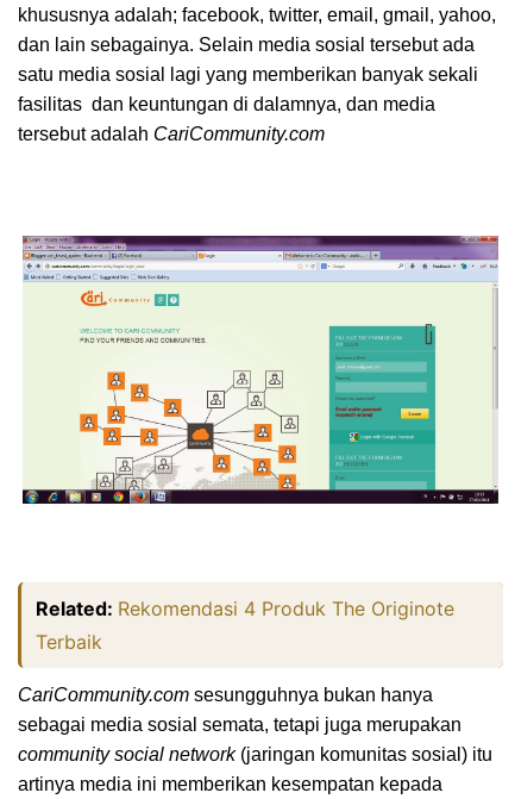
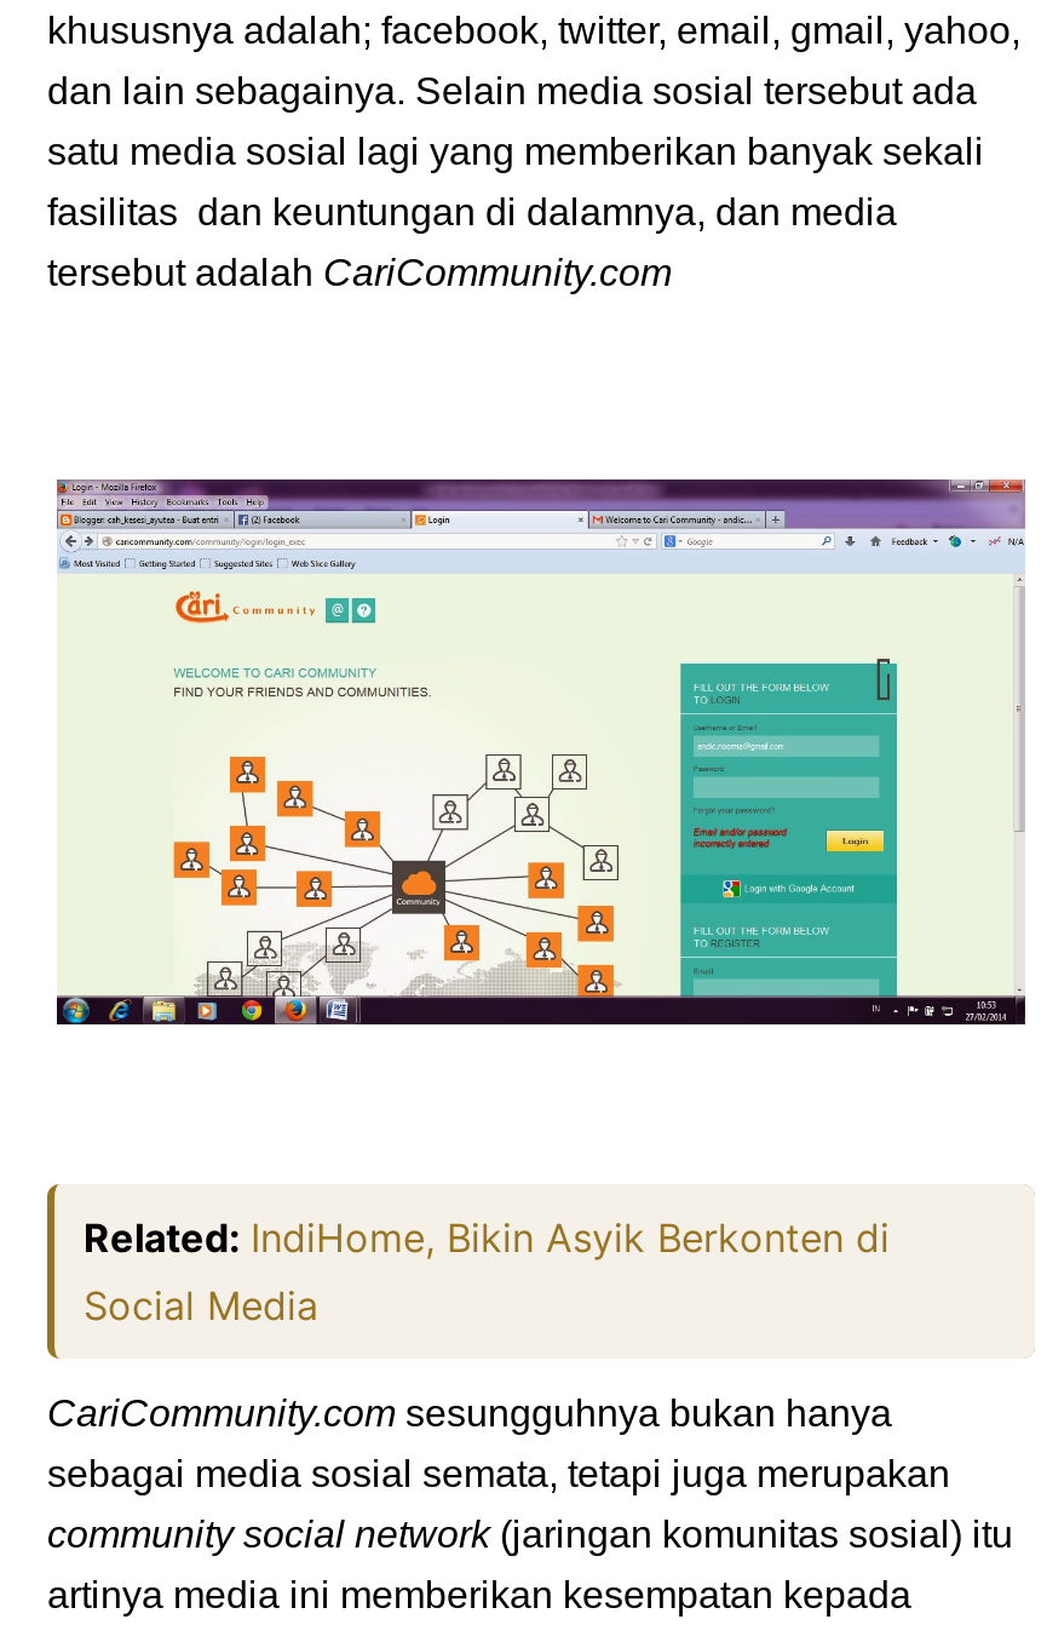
[36,596,454,654] Related: Rekomendasi 4 Produk The Originote | Terbaik -> [84,1213,890,1329] Related: IndiHome, Bikin Asyik Berkonten di | Social Media

